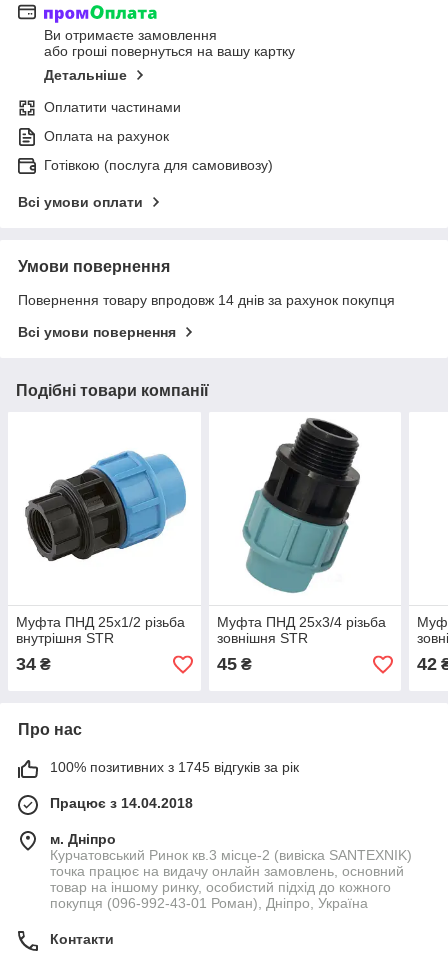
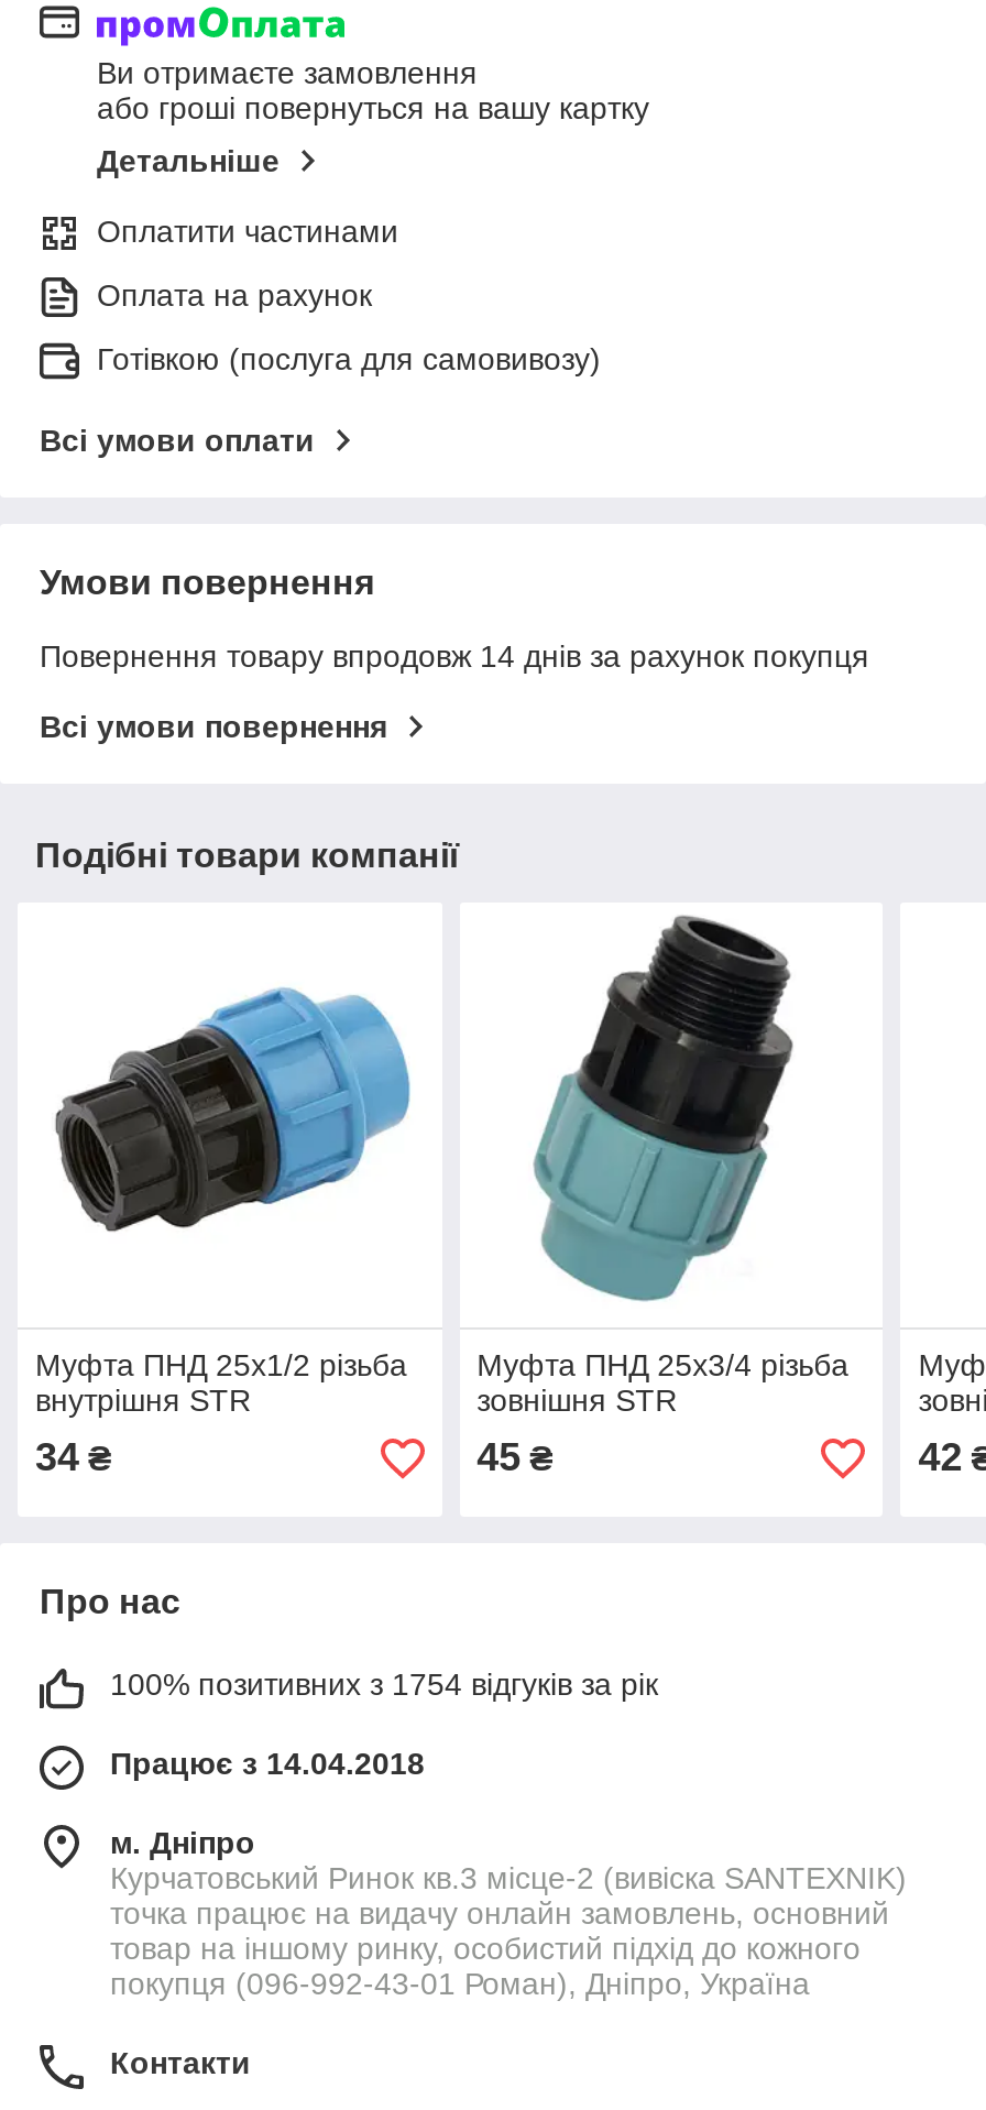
[50,759,299,775] 100% позитивних з 1745 відгуків за рік -> [110,1667,658,1702] 100% позитивних з 1754 відгуків за рік

